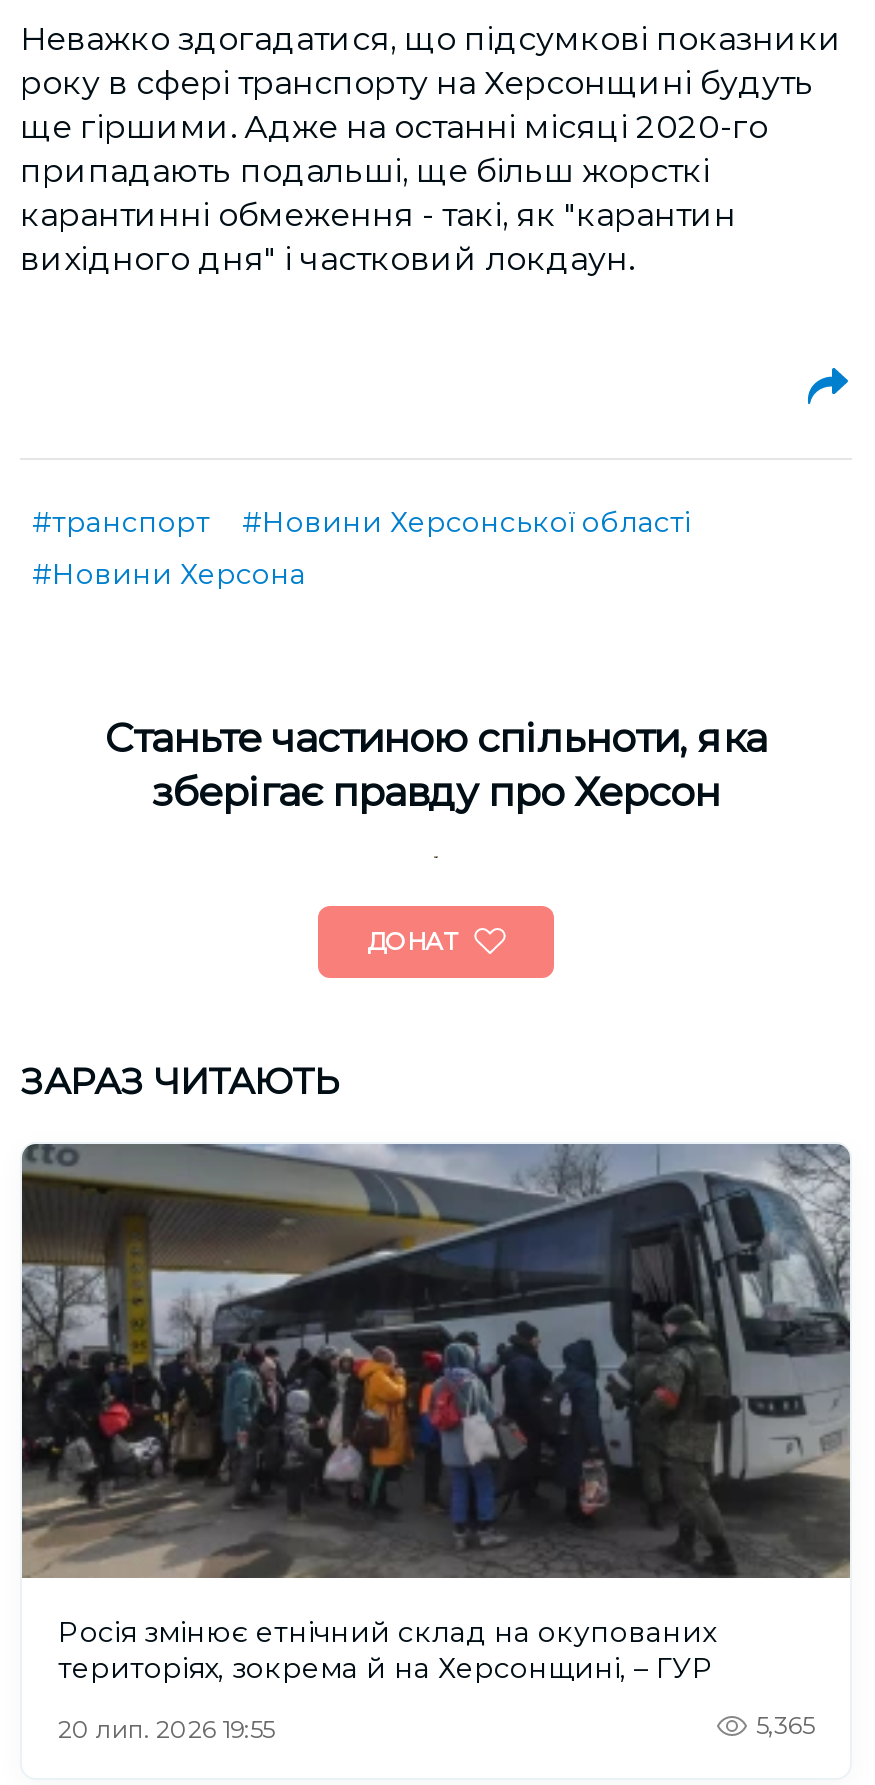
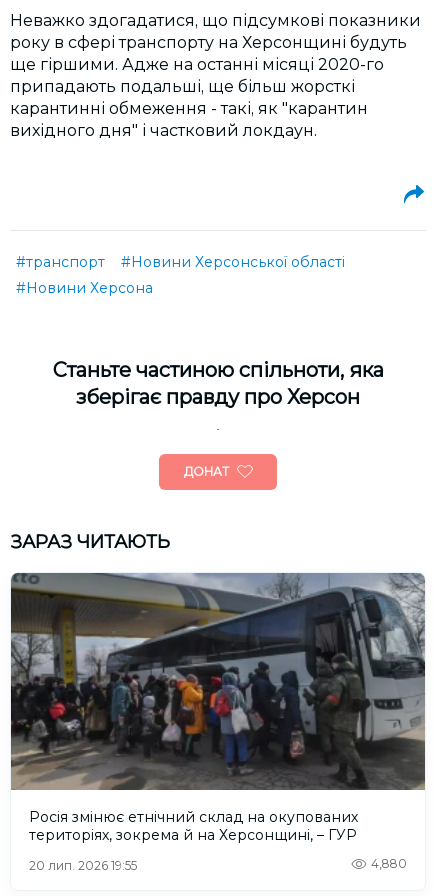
[756,1710,814,1740] 5,365 -> [371,856,407,871] 4,880

